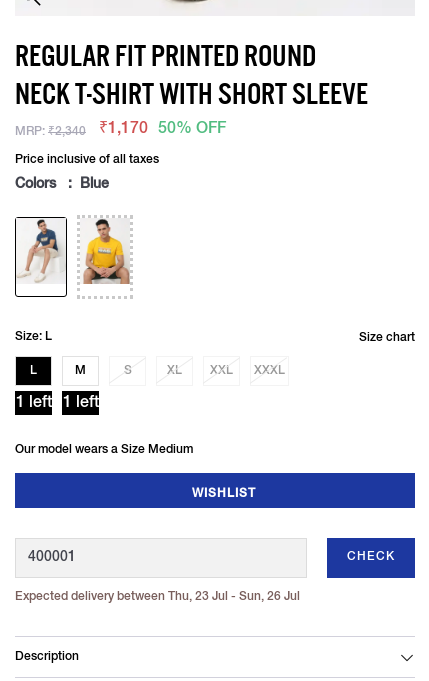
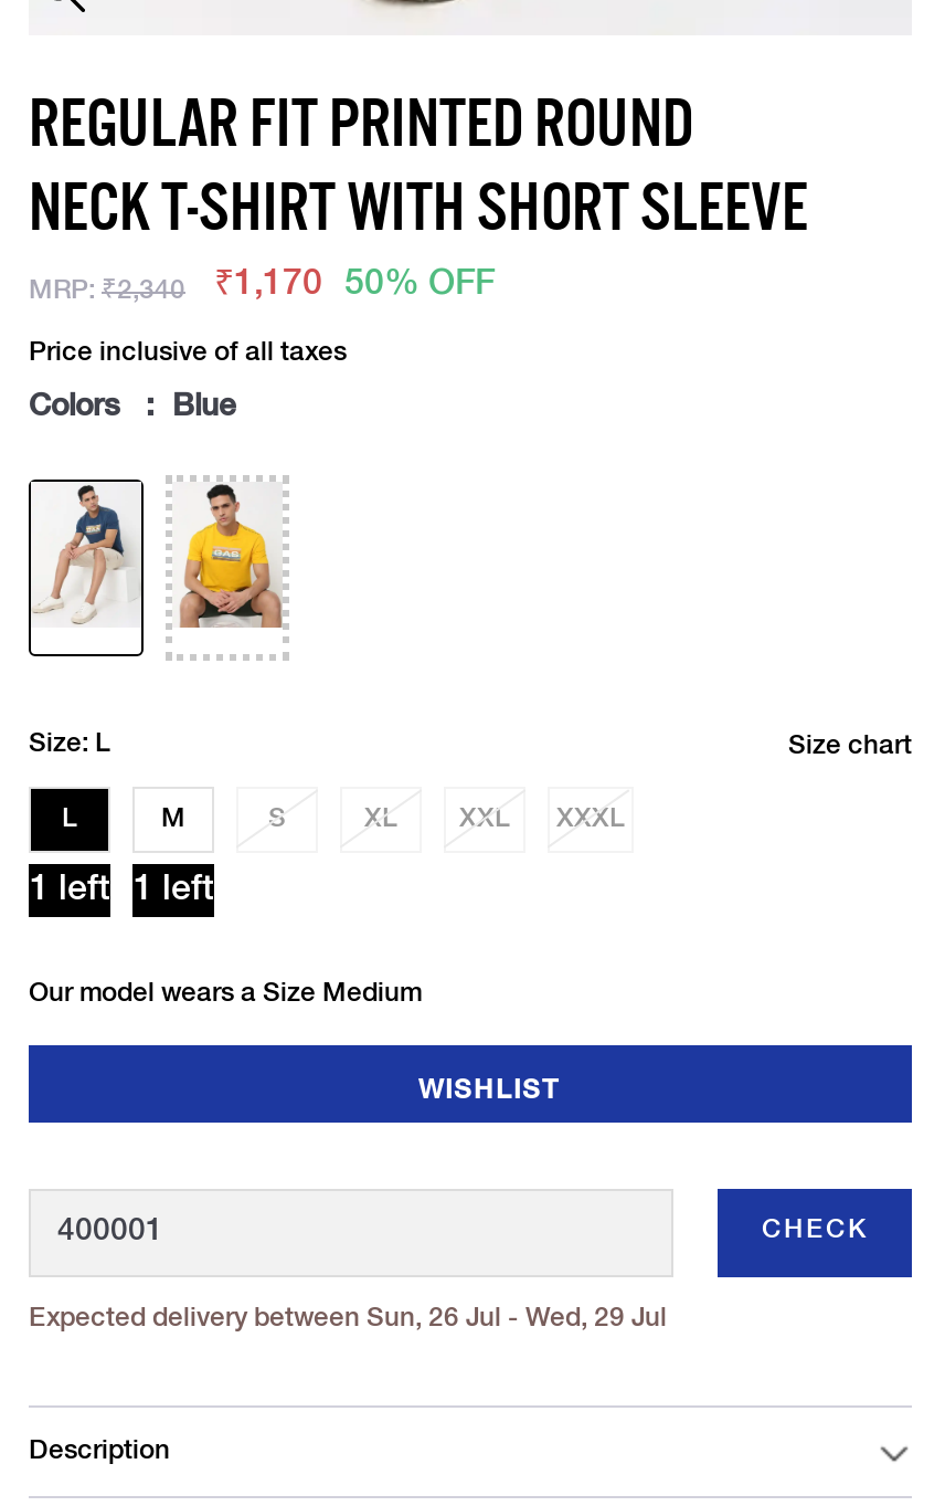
[15,591,300,603] Expected delivery between Thu, 23 Jul - Sun, 26 Jul -> [29,1306,667,1332] Expected delivery between Sun, 26 Jul - Wed, 29 Jul

